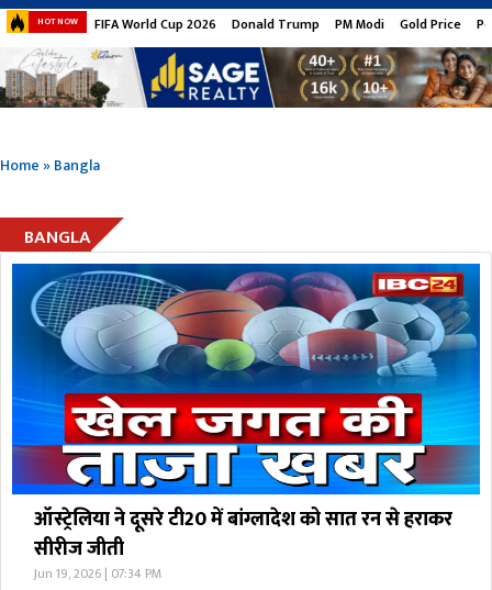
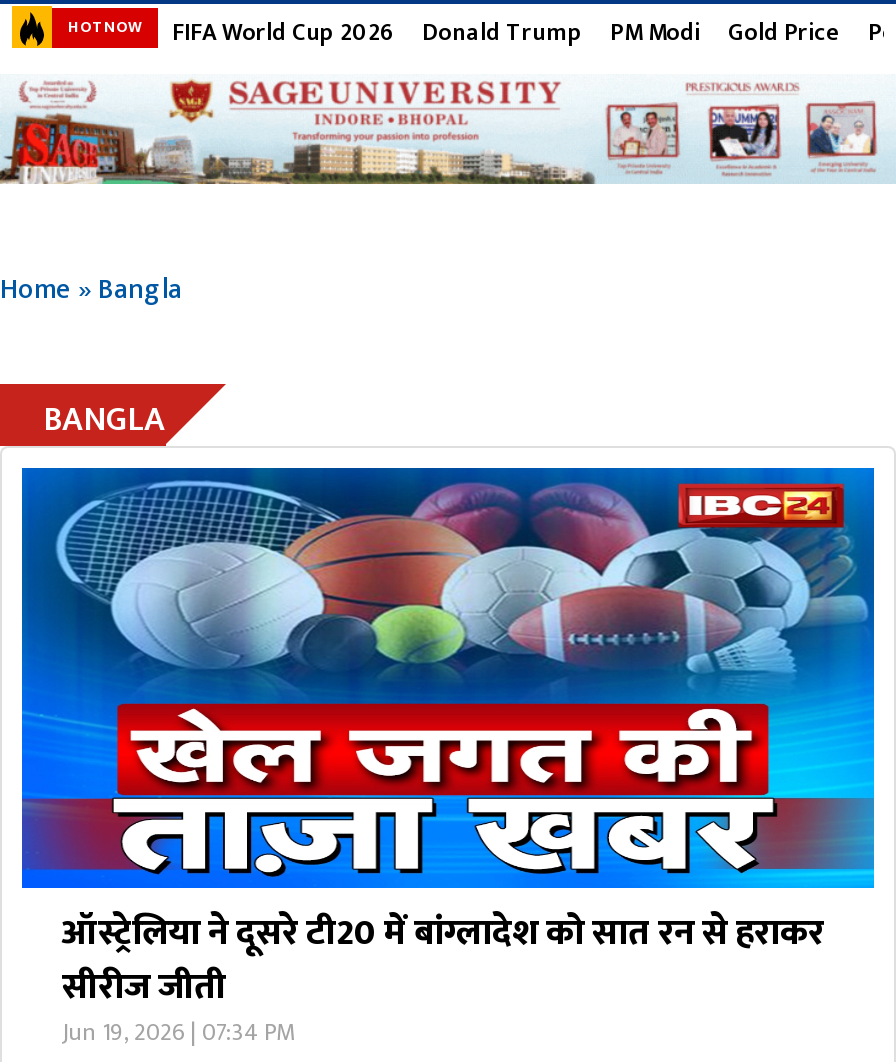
[3,46,489,109] [image] -> [6,74,890,186] [image]

